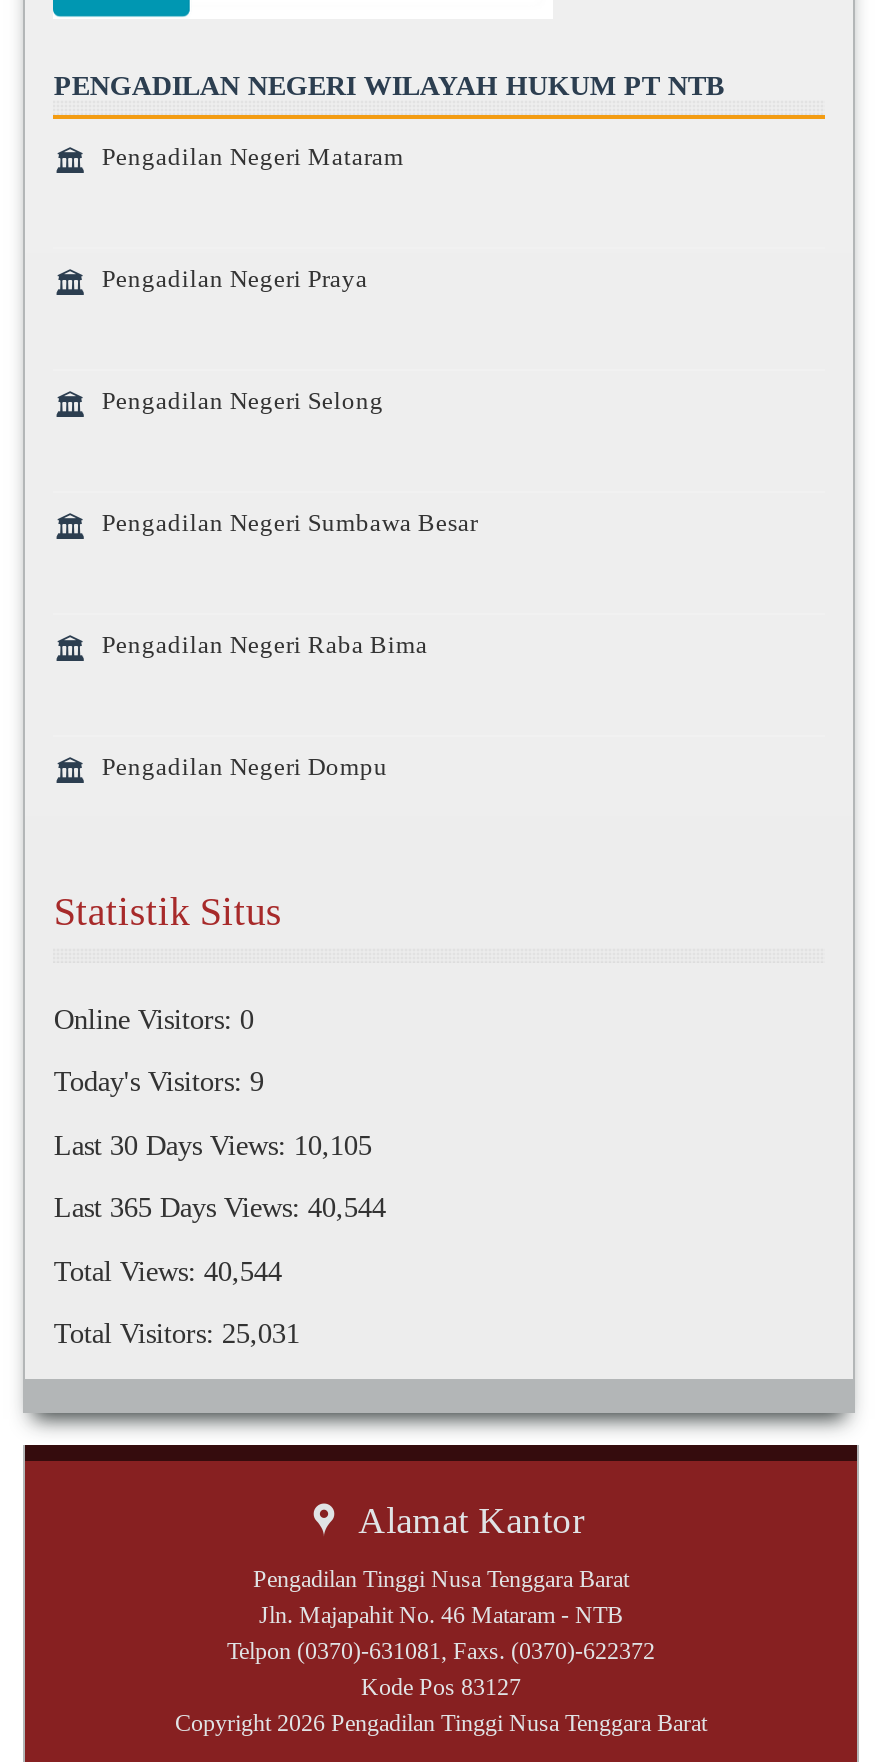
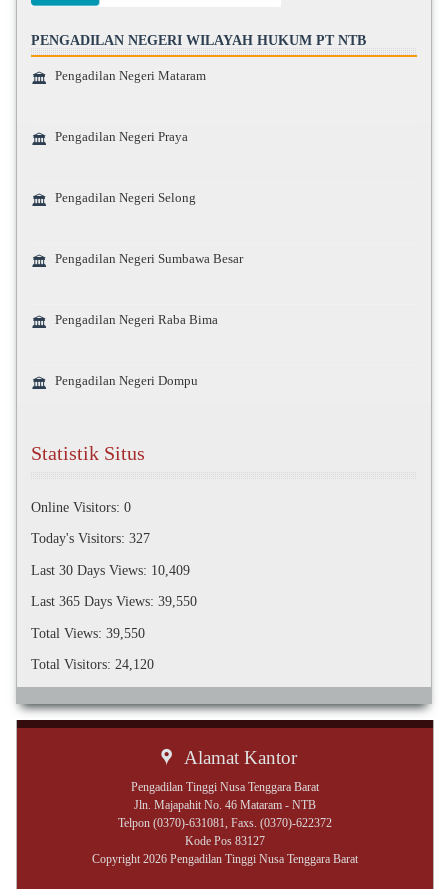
[54,1066,264,1098] Today's Visitors: 9 -> [31,530,150,546] Today's Visitors: 327
[54,1129,372,1161] Last 30 Days Views: 10,105 -> [31,562,190,578] Last 30 Days Views: 10,409
[54,1191,386,1223] Last 365 Days Views: 40,544 -> [31,593,197,609] Last 365 Days Views: 39,550
[54,1254,282,1286] Total Views: 40,544 -> [31,624,145,640] Total Views: 39,550
[54,1317,300,1349] Total Visitors: 25,031 -> [31,656,154,672] Total Visitors: 24,120

